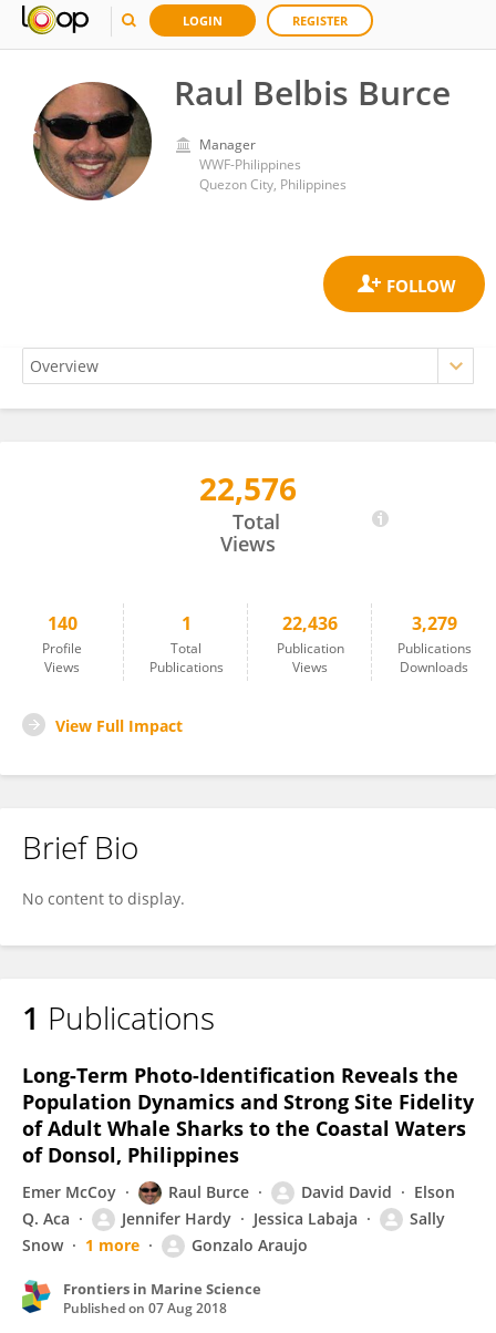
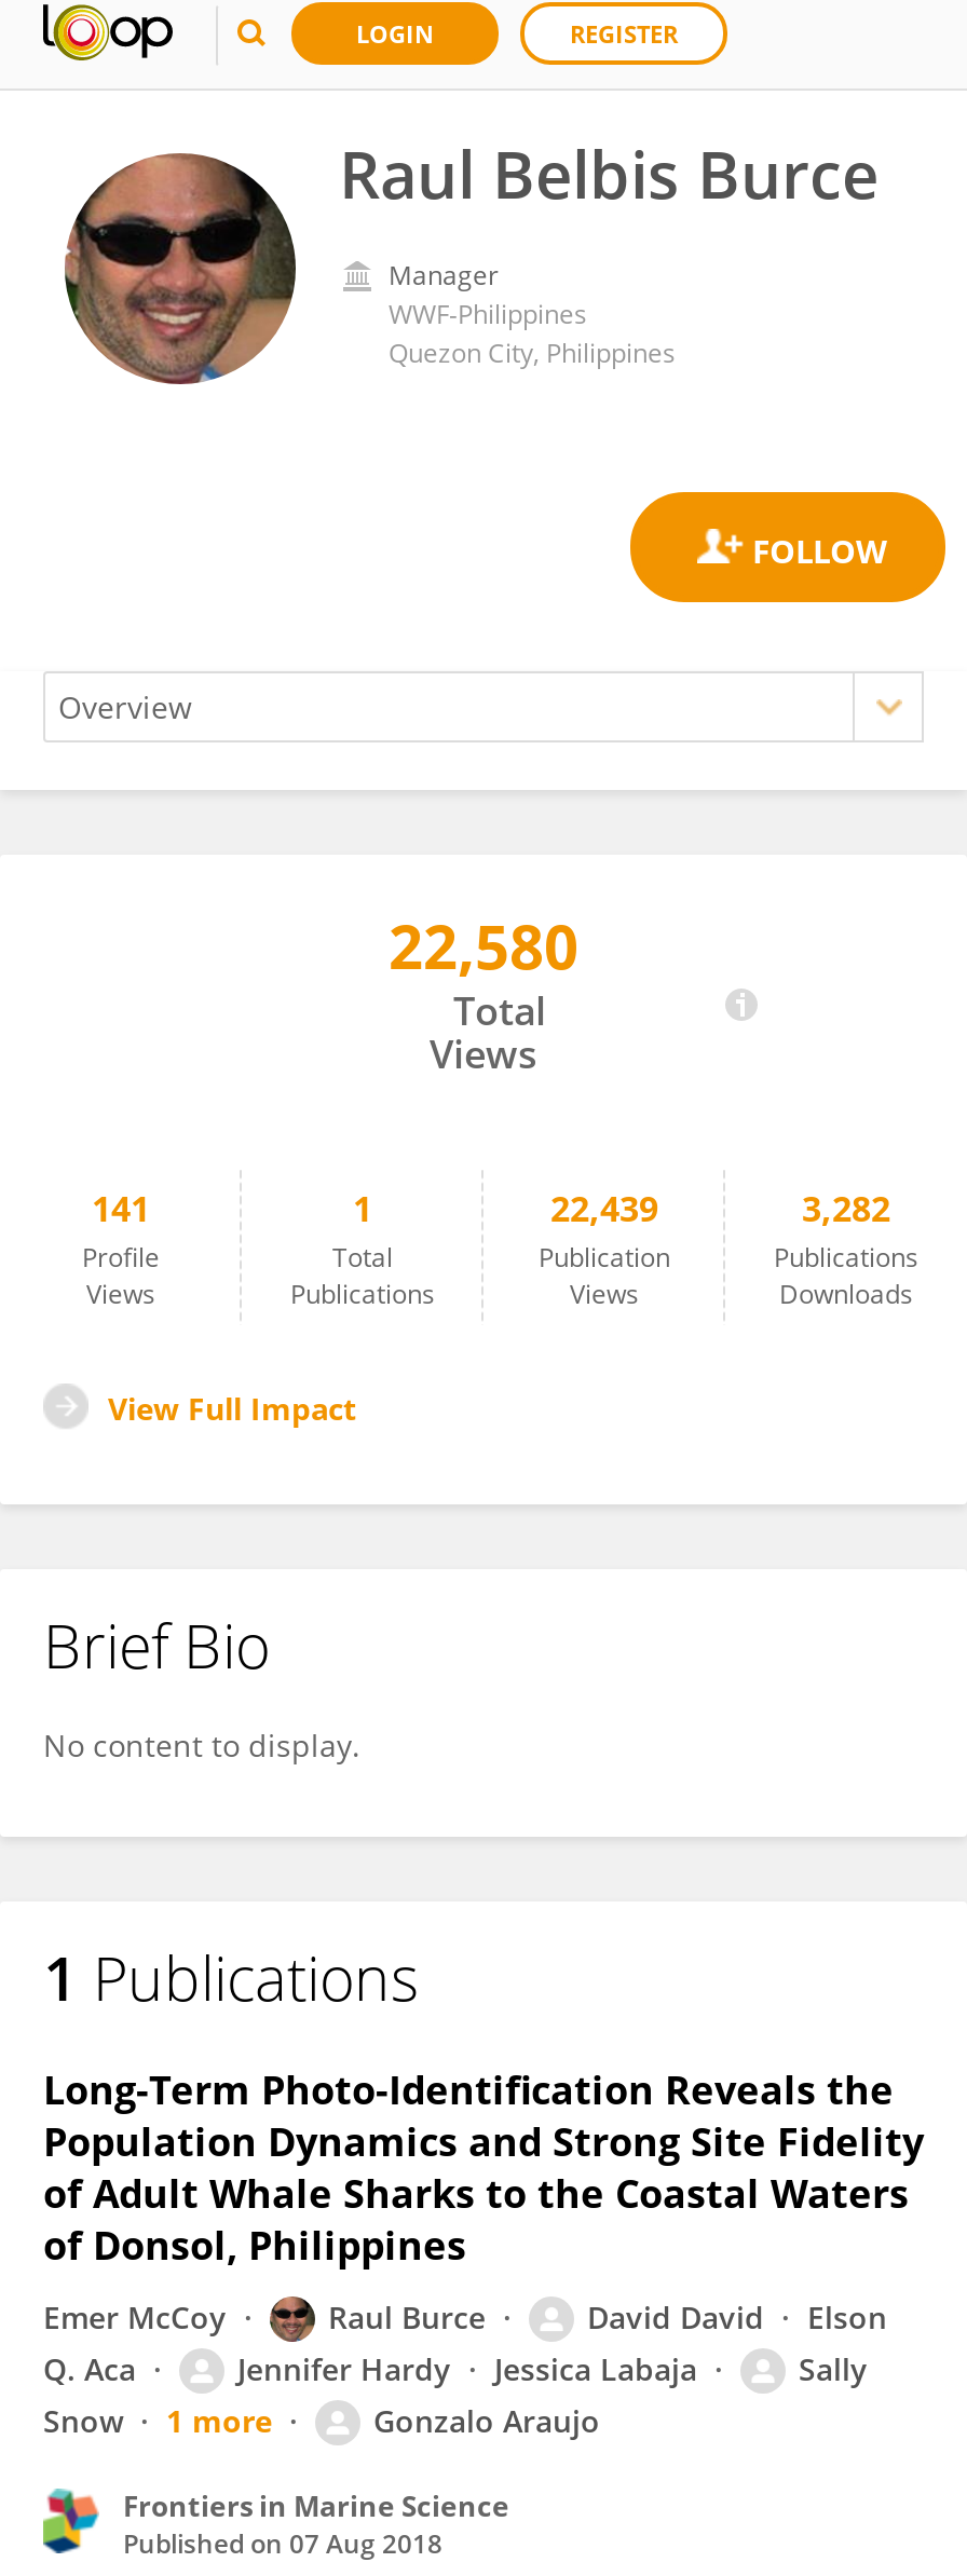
[199,467,297,509] 22,576 -> [389,904,578,986] 22,580
[47,611,77,635] 140 -> [92,1185,150,1232] 141
[282,611,338,635] 22,436 -> [550,1185,658,1232] 22,439
[411,611,457,635] 3,279 -> [802,1185,890,1232] 3,282

